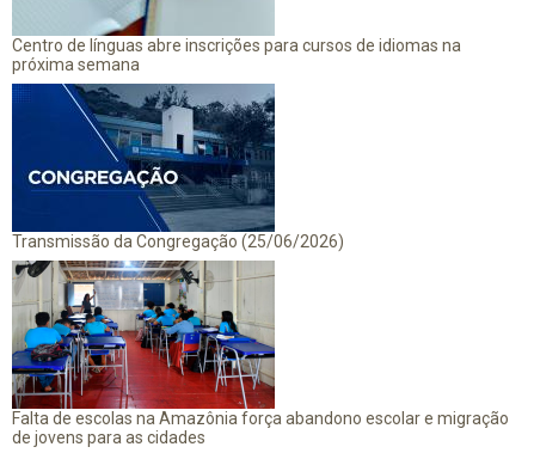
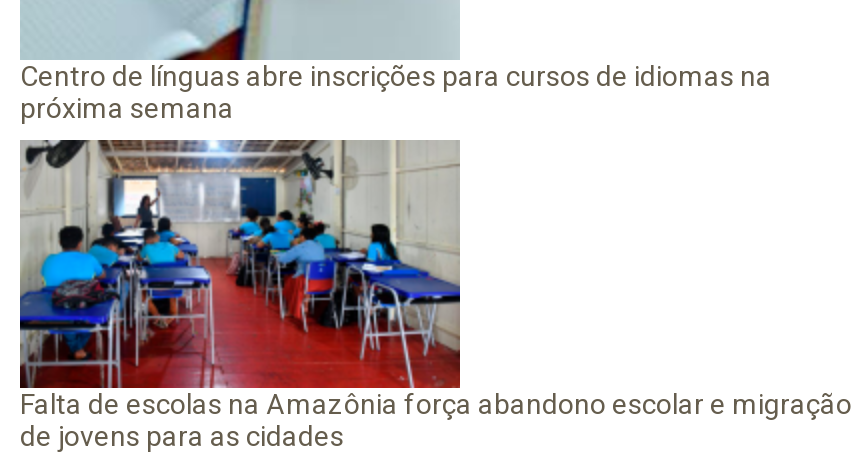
[11,82,344,251] [image] | Transmissão da Congregação (25/06/2026) -> none

